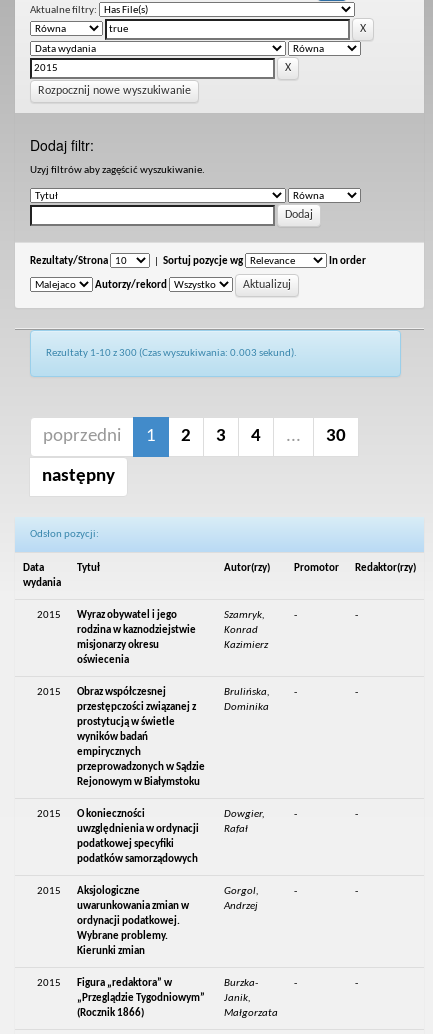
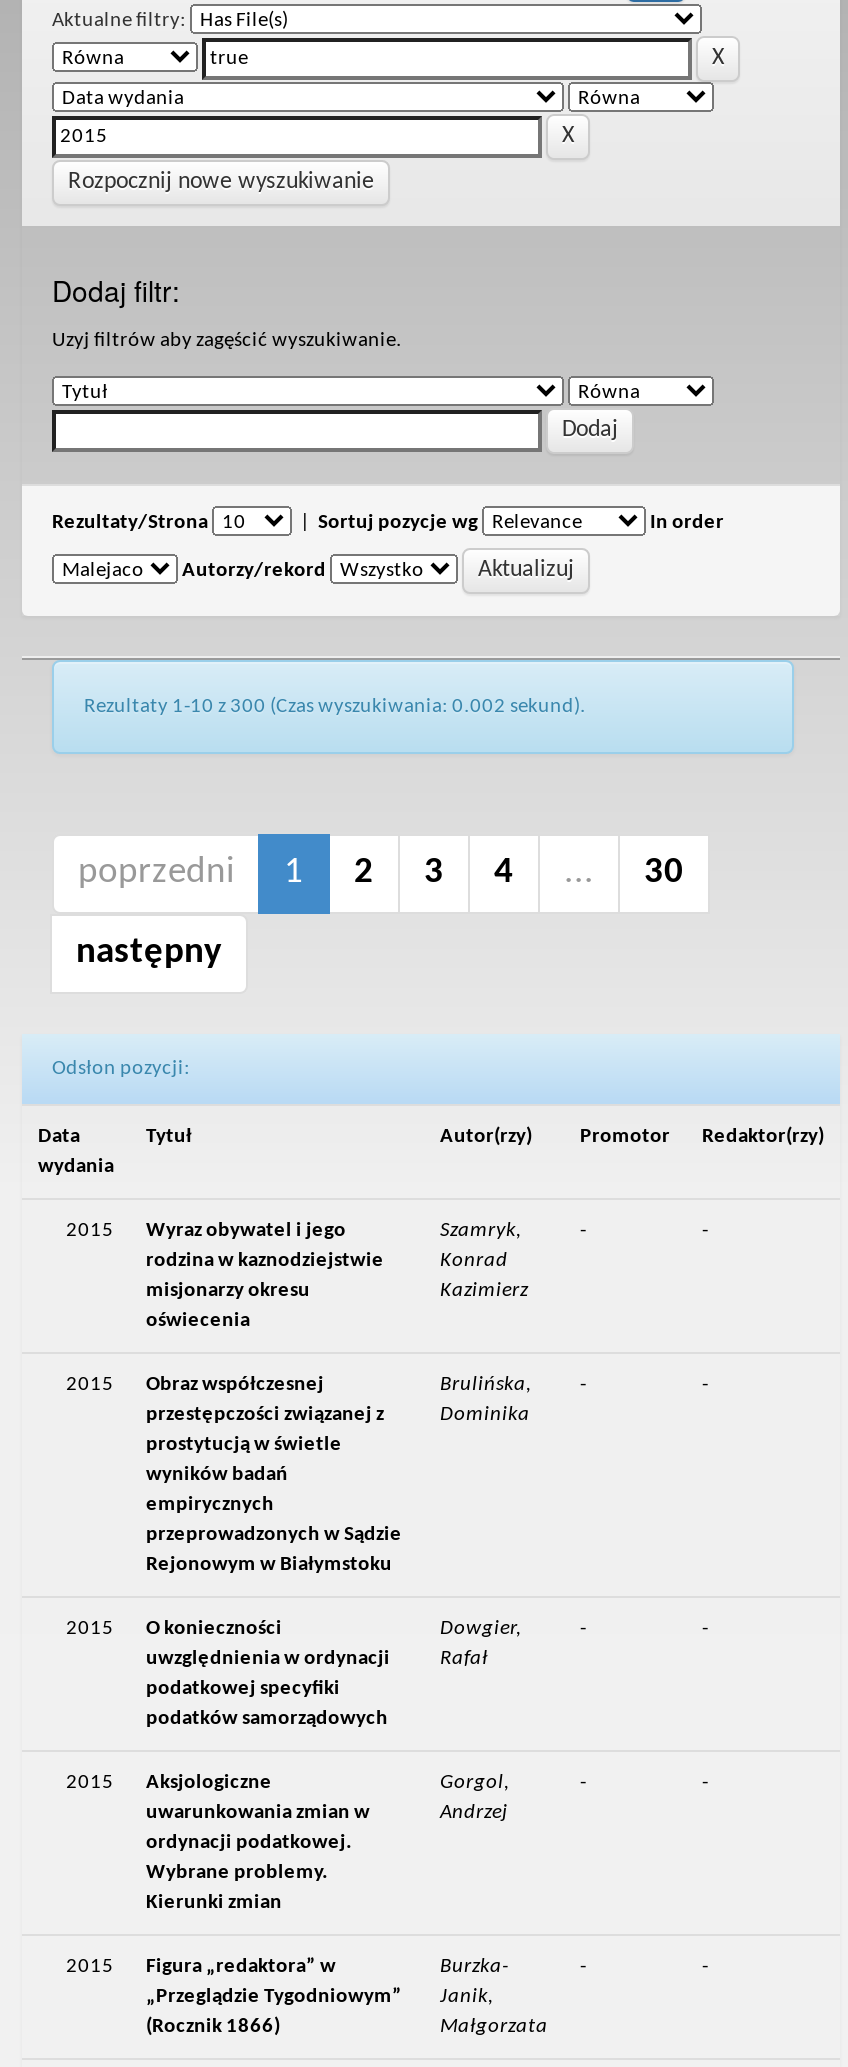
[46,348,297,359] Rezultaty 1-10 z 300 (Czas wyszukiwania: 0.003 sekund). -> [84,696,586,718] Rezultaty 1-10 z 300 (Czas wyszukiwania: 0.002 sekund).

